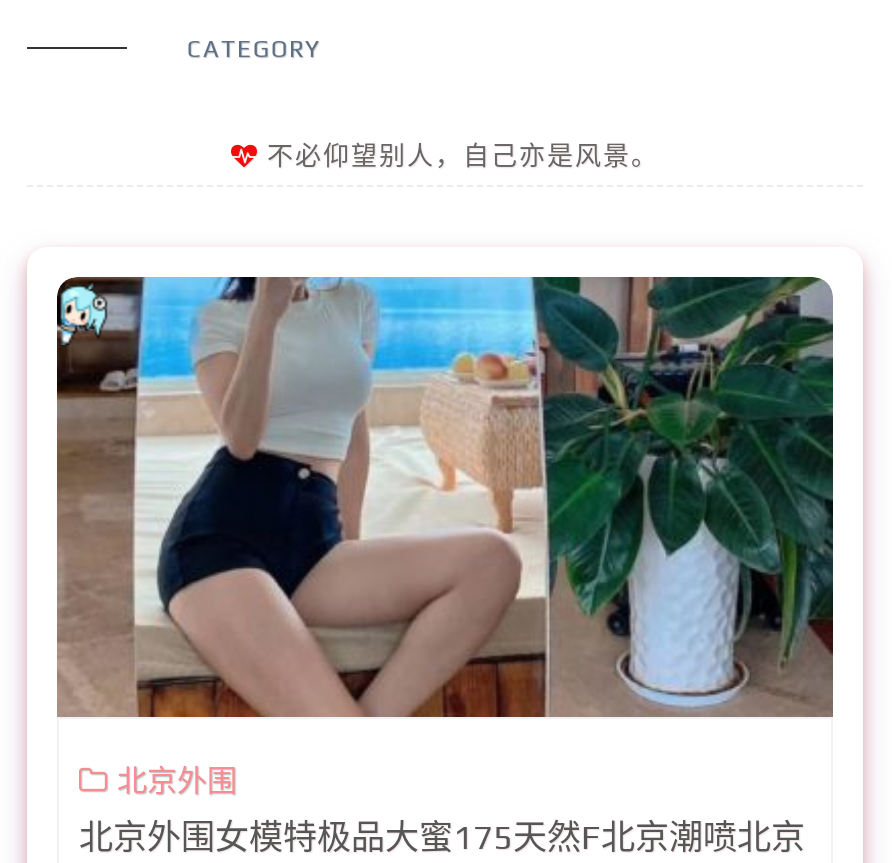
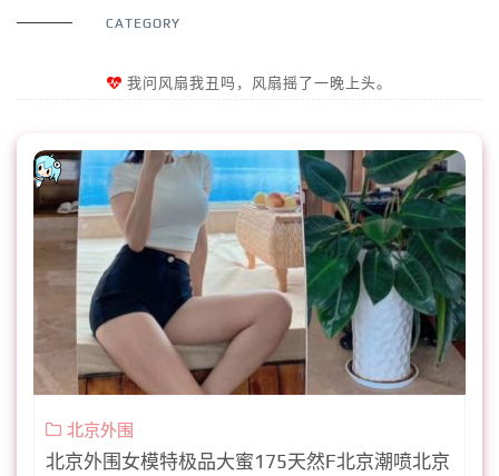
[267,141,659,171] 不必仰望别人，自己亦是风景。 -> [127,75,392,91] 我问风扇我丑吗，风扇摇了一晚上头。

